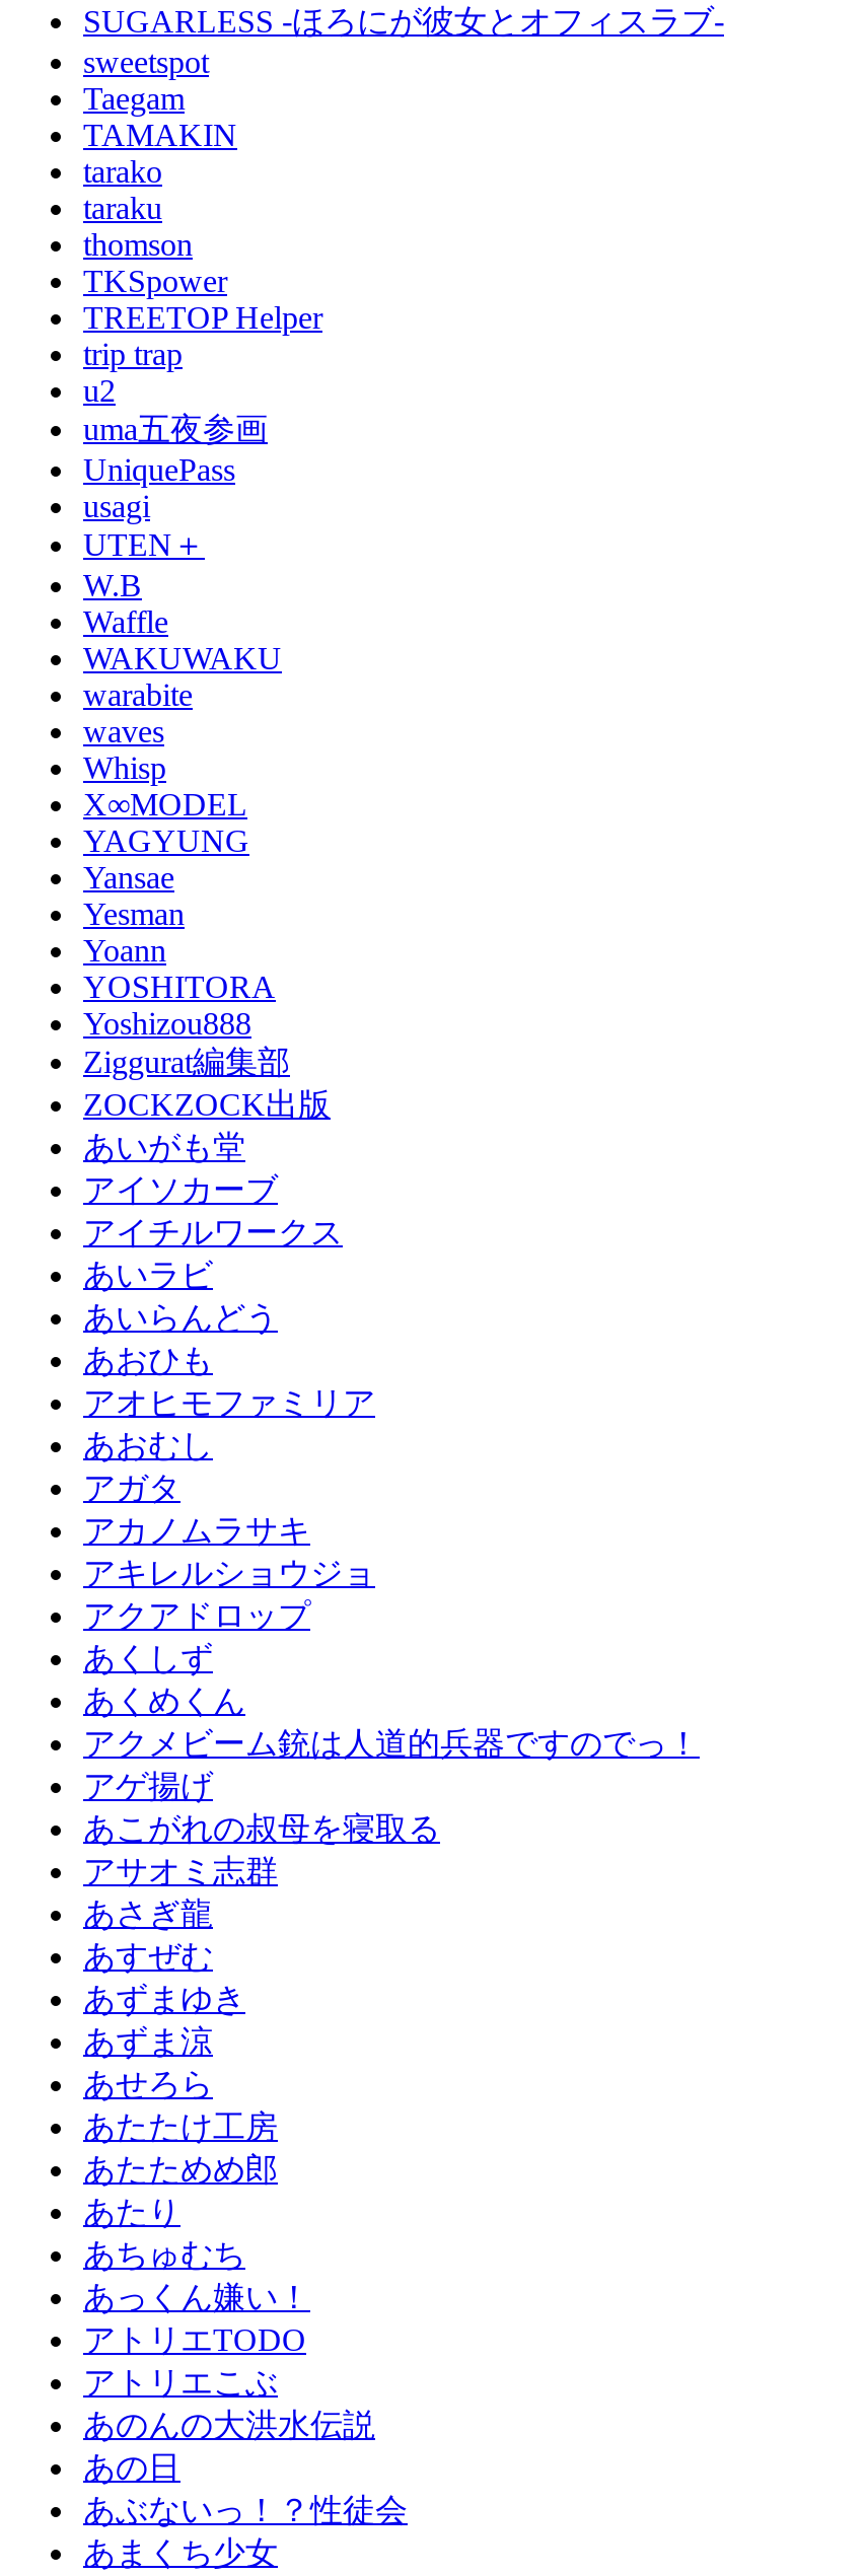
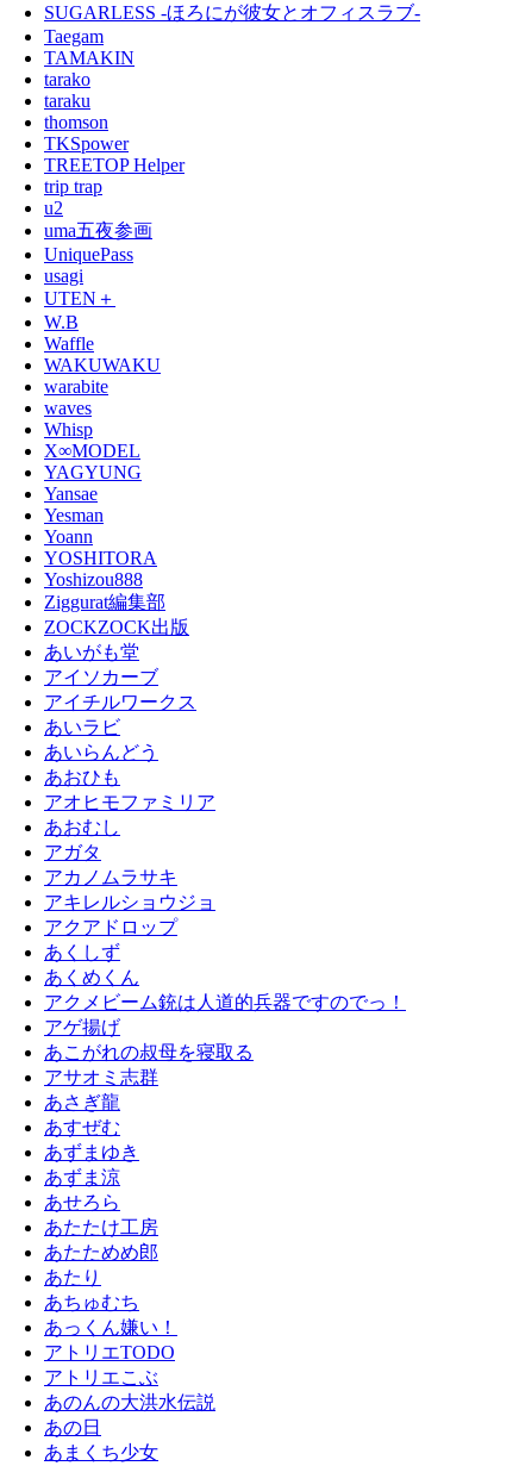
[83,44,209,79] sweetspot -> none
[83,2493,408,2527] あぶないっ！？性徒会 -> none

